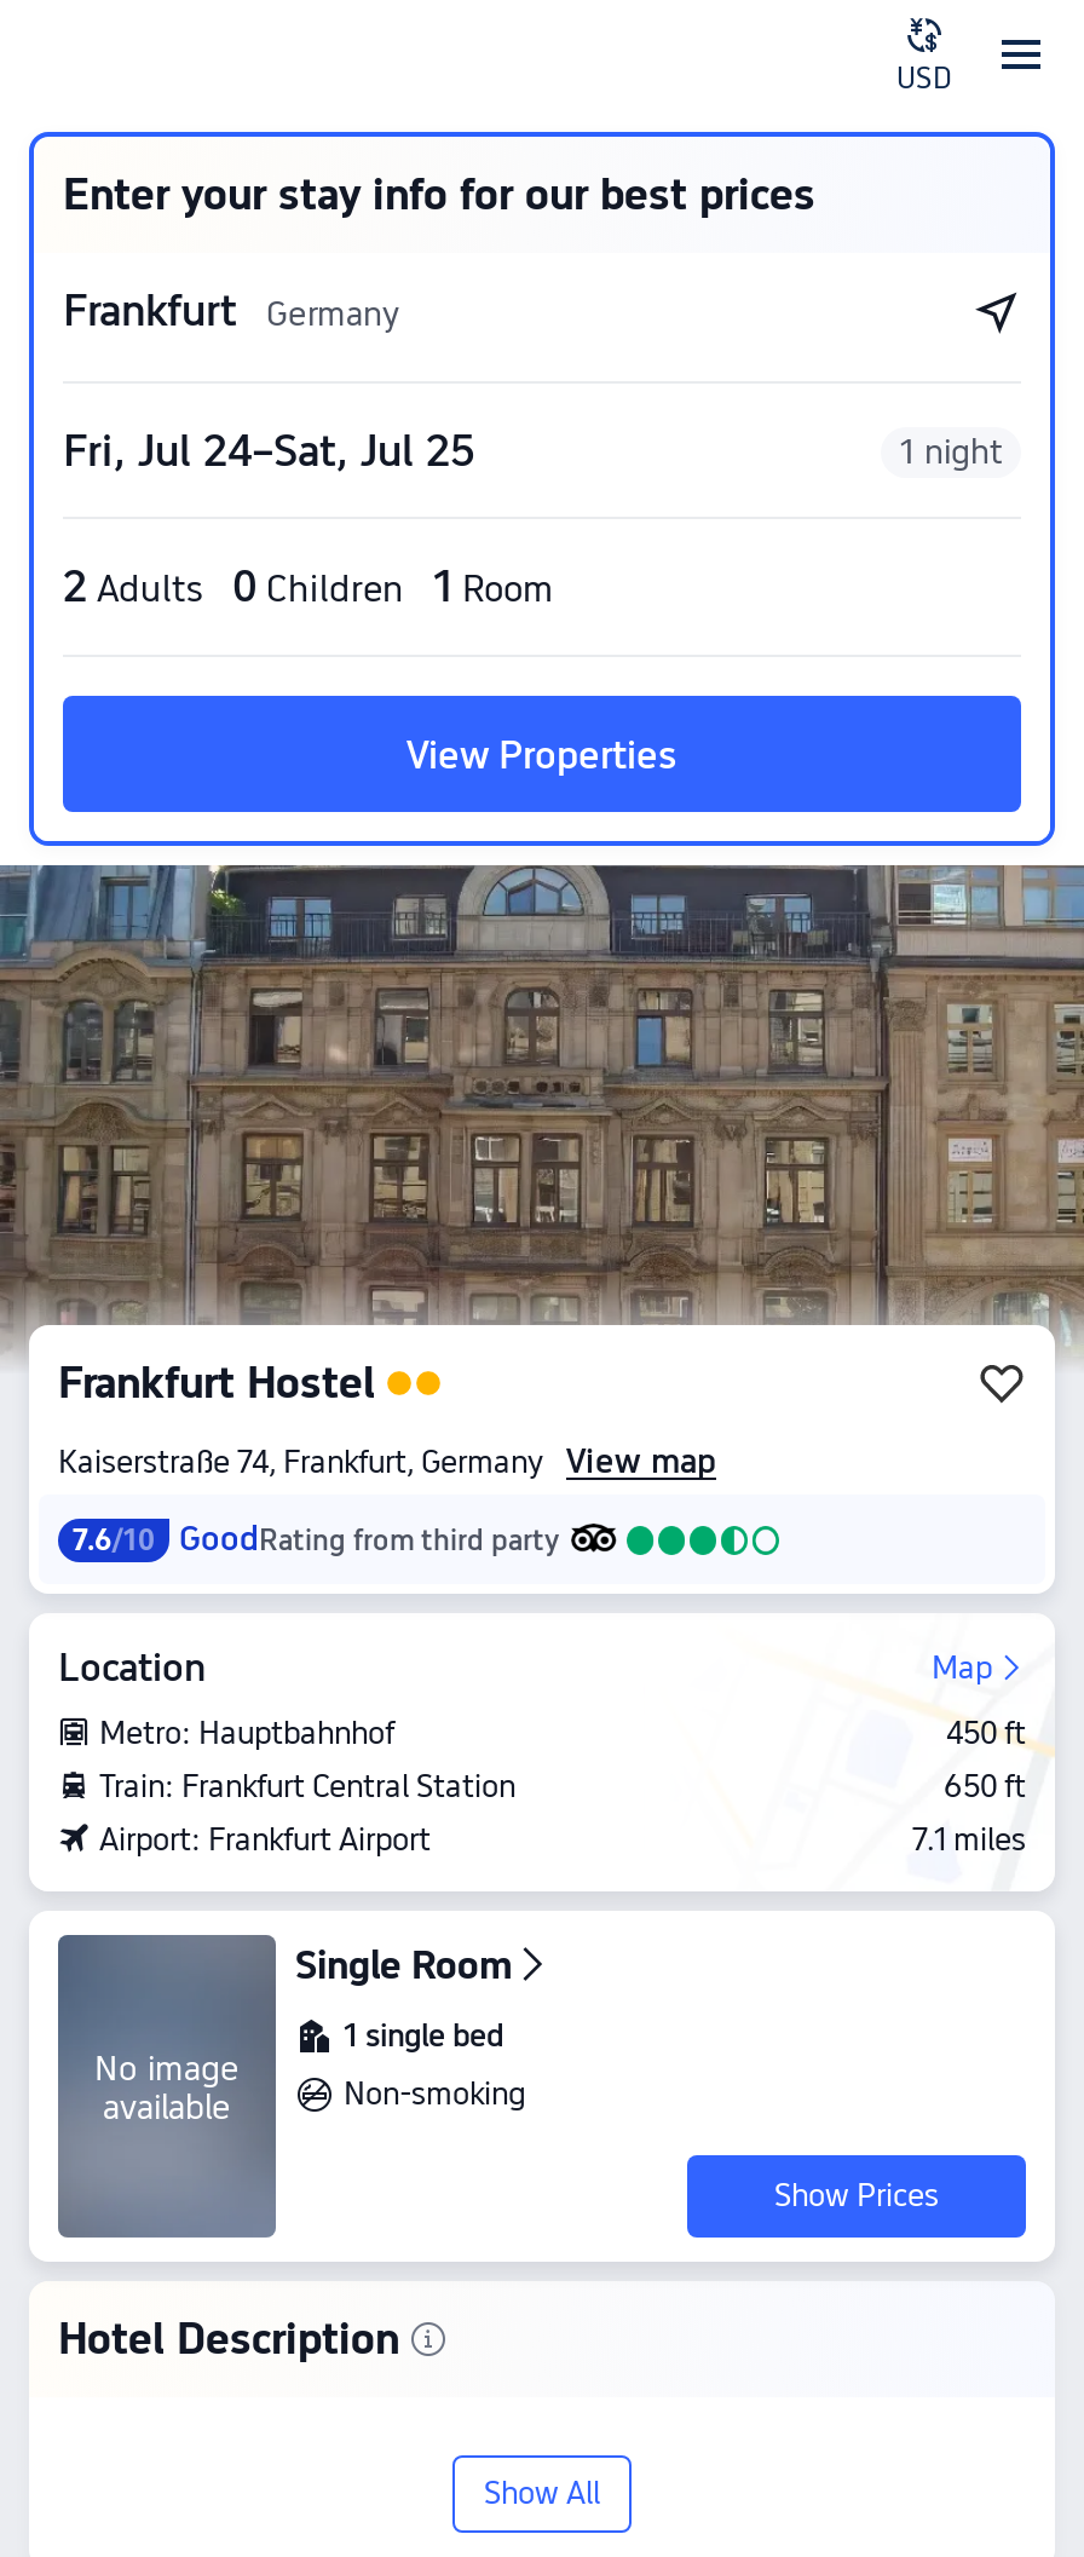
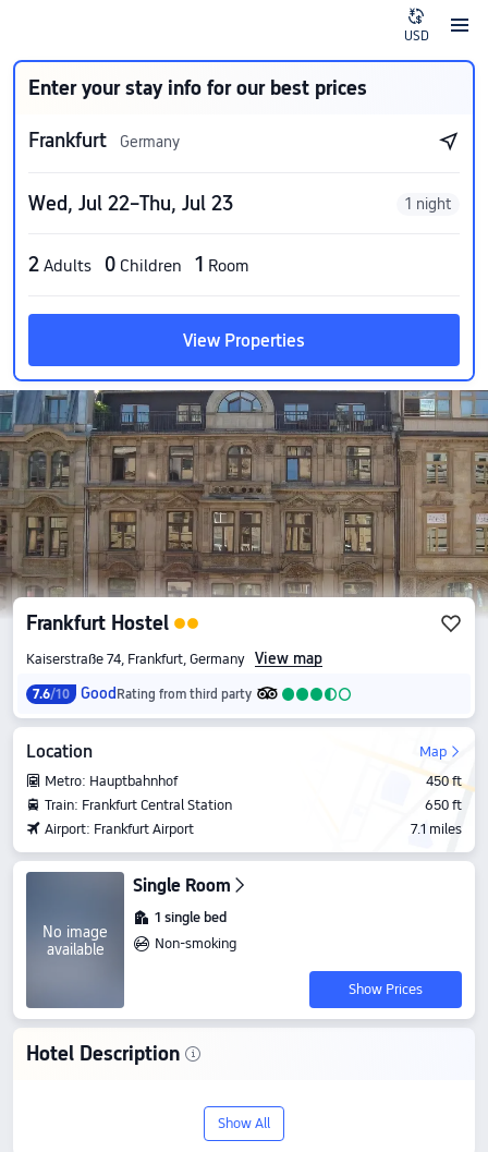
[63,425,474,476] Fri, Jul 24–Sat, Jul 25 -> [28,192,233,215] Wed, Jul 22–Thu, Jul 23

